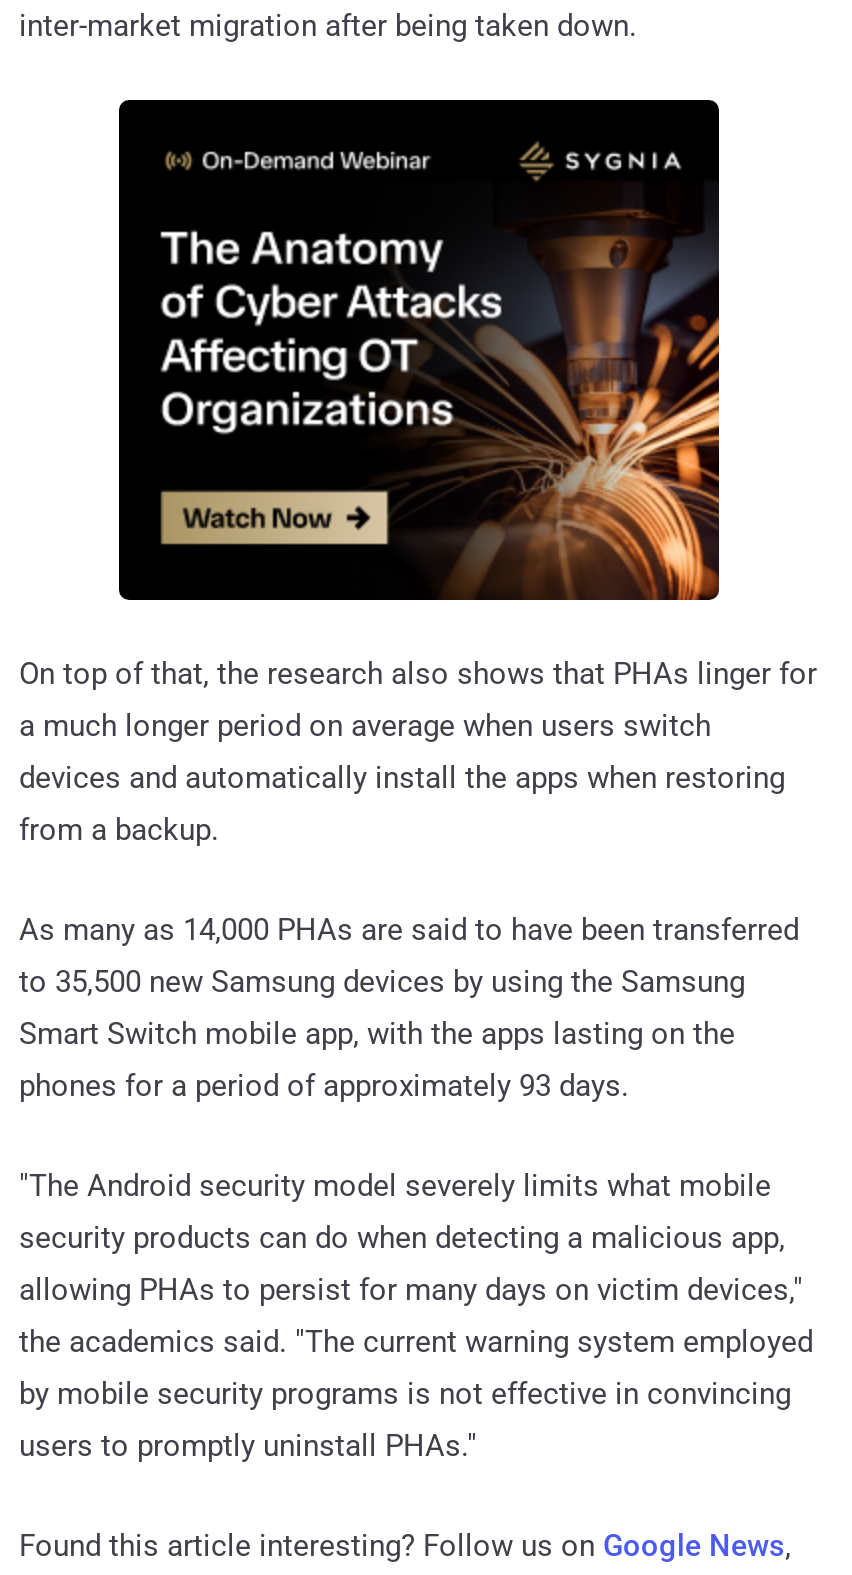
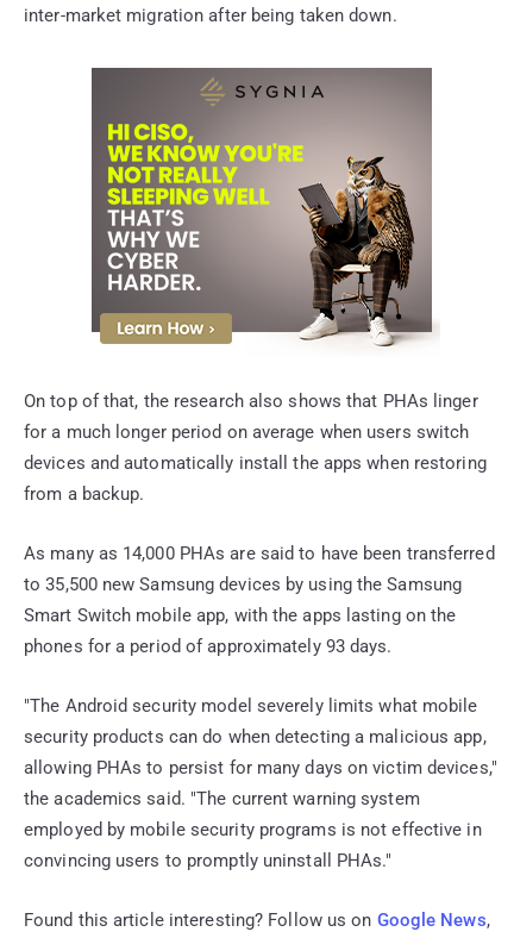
[117,98,721,602] [image] -> [83,60,440,357] [image]

